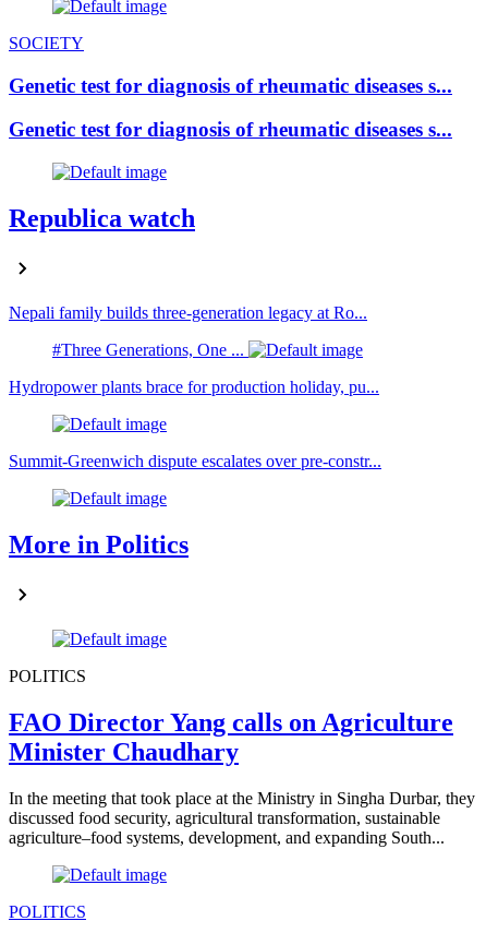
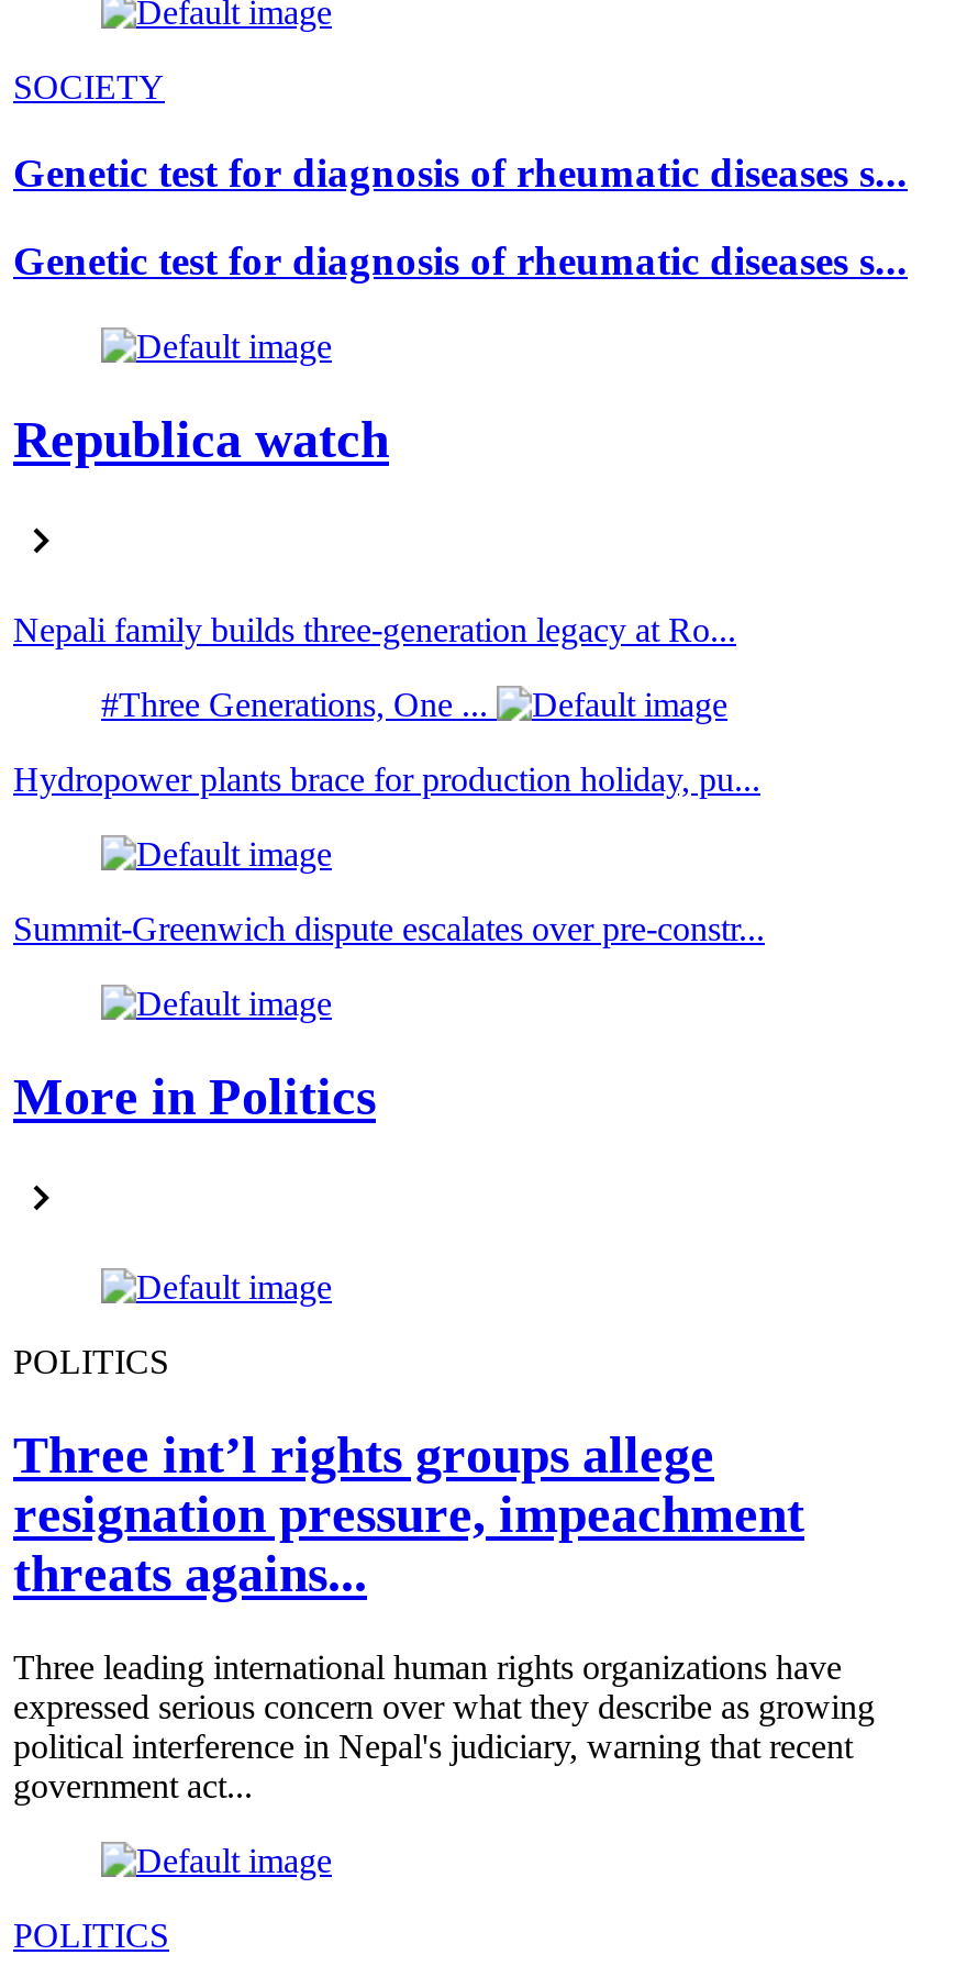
[9,708,453,766] FAO Director Yang calls on Agriculture | Minister Chaudhary -> [13,1426,804,1601] Three int’l rights groups allege | resignation pressure, impeachment | threats agains...
[9,788,475,846] In the meeting that took place at the Ministry in Singha Durbar, they | discussed food security, agricultural transformation, sustainable | agriculture–food systems, development, and expanding South... -> [13,1647,875,1803] Three leading international human rights organizations have | expressed serious concern over what they describe as growing | political interference in Nepal's judiciary, warning that recent | government act...

